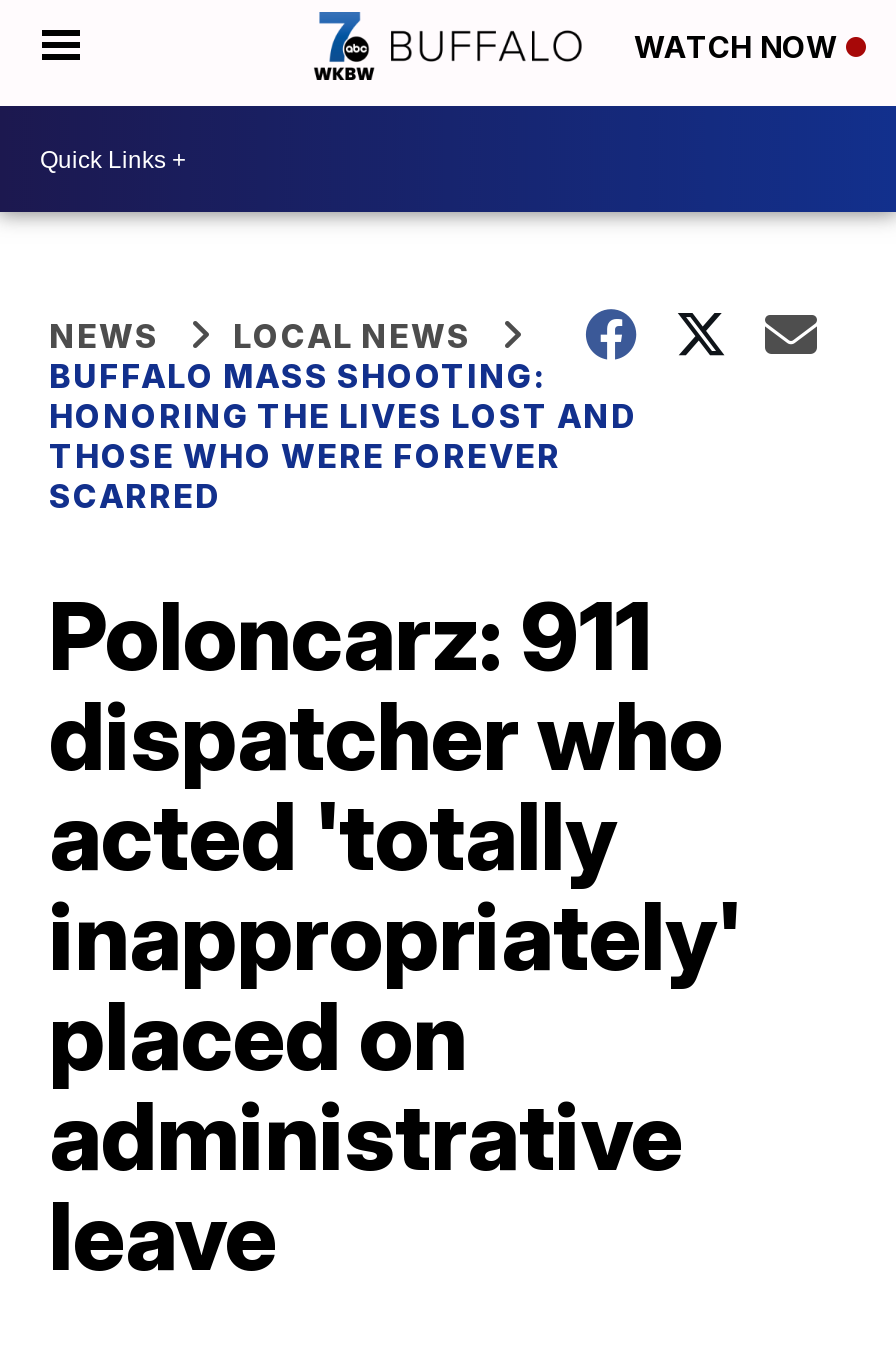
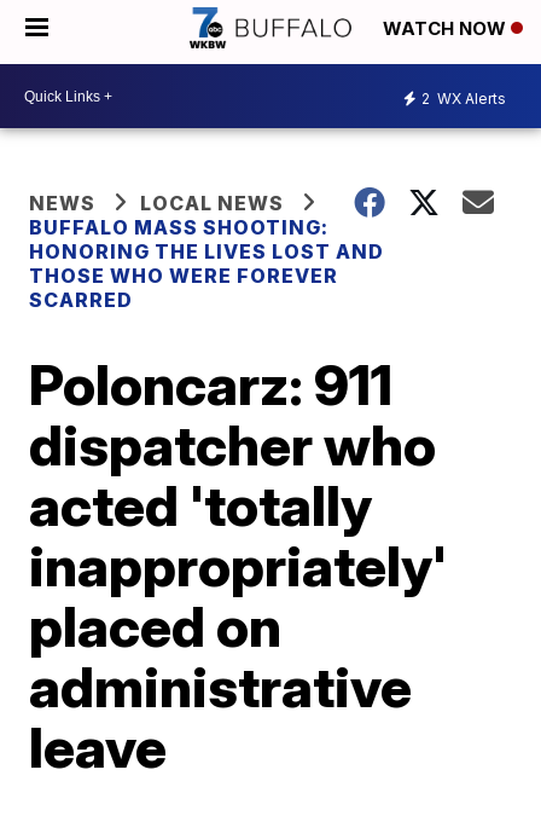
none -> [421,89,506,107] 2 WX Alerts

